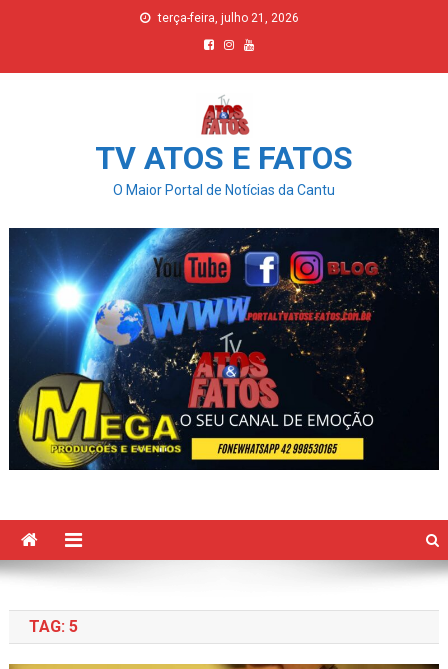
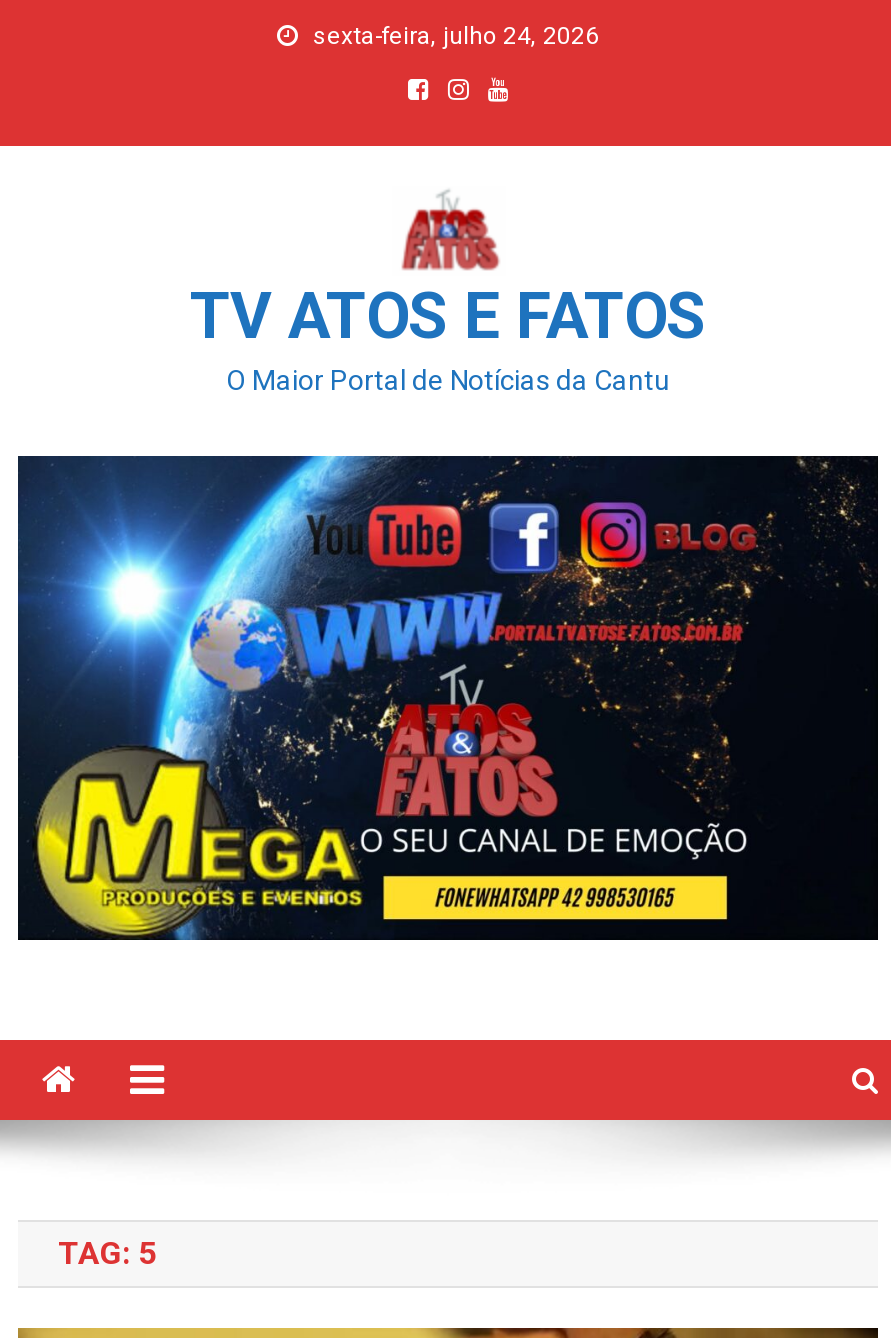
[157,11,298,25] terça-feira, julho 21, 2026 -> [313,22,599,50] sexta-feira, julho 24, 2026

